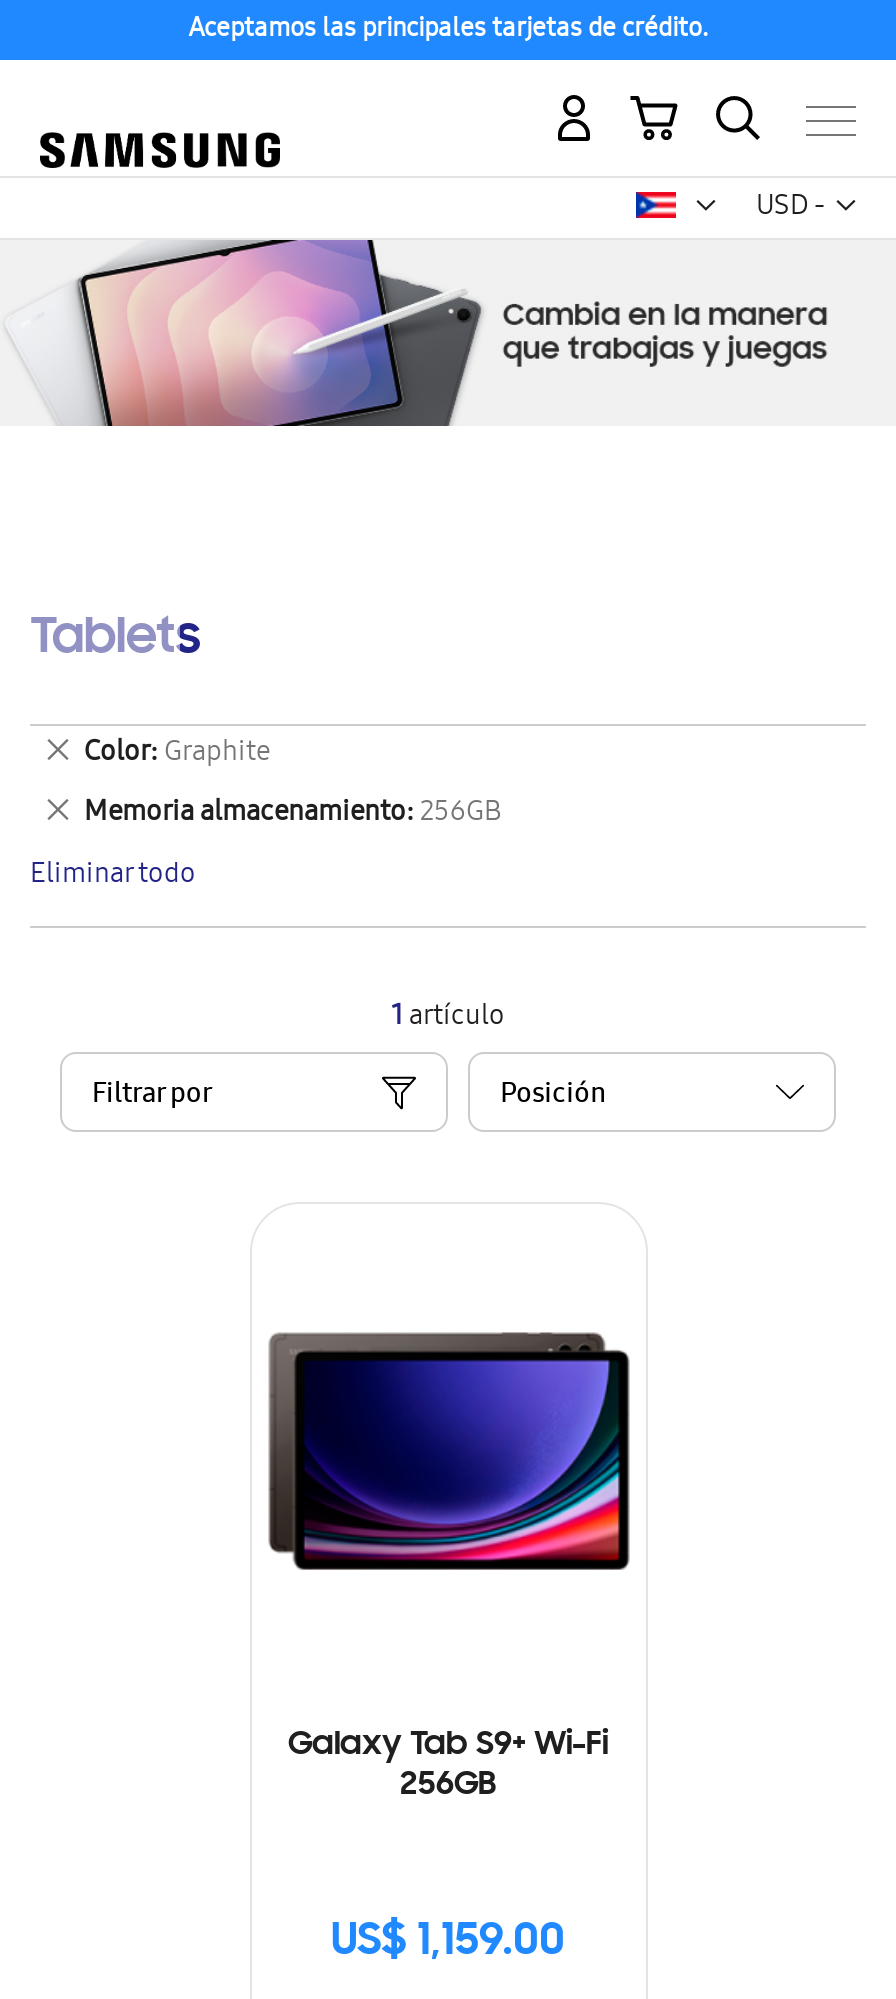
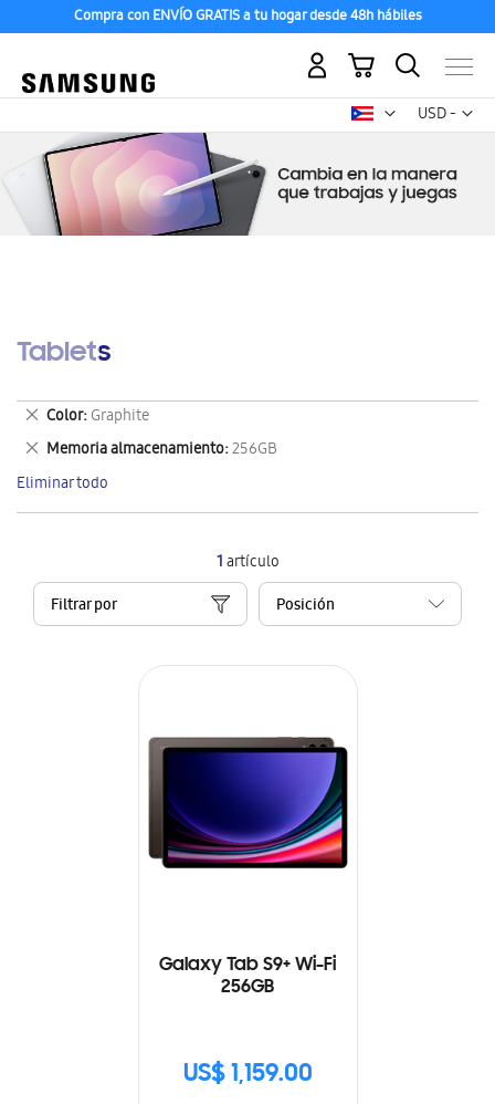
[188,10,708,52] Aceptamos las principales tarjetas de crédito. -> [73,6,422,29] Compra con ENVÍO GRATIS a tu hogar desde 48h hábiles

